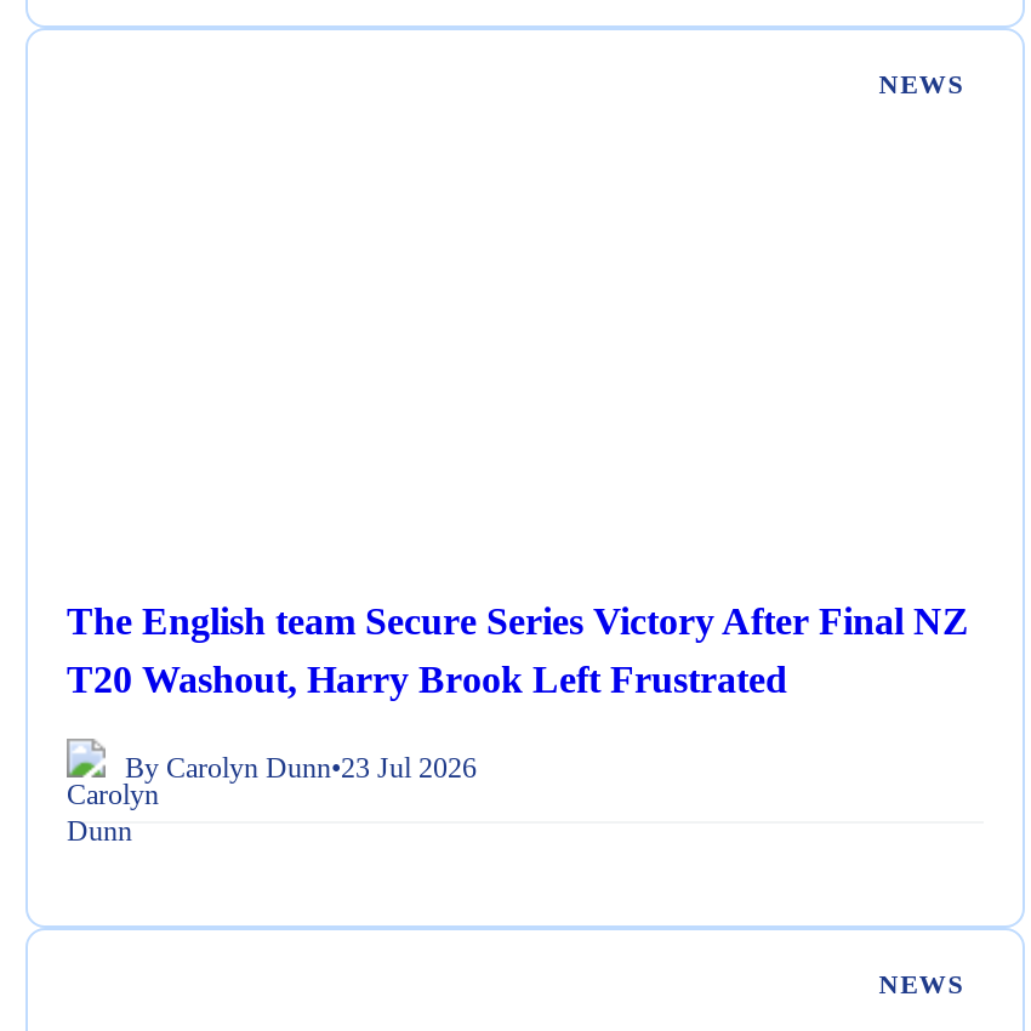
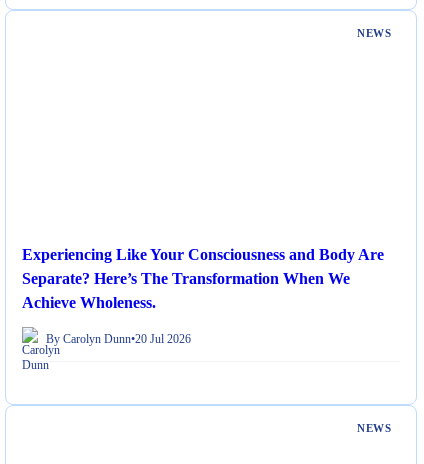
[67,601,969,700] The English team Secure Series Victory After Final NZ | T20 Washout, Harry Brook Left Frustrated -> [22,246,384,311] Experiencing Like Your Consciousness and Body Are | Separate? Here’s The Transformation When We | Achieve Wholeness.
[125,750,477,784] By Carolyn Dunn•23 Jul 2026 -> [46,332,191,346] By Carolyn Dunn•20 Jul 2026

